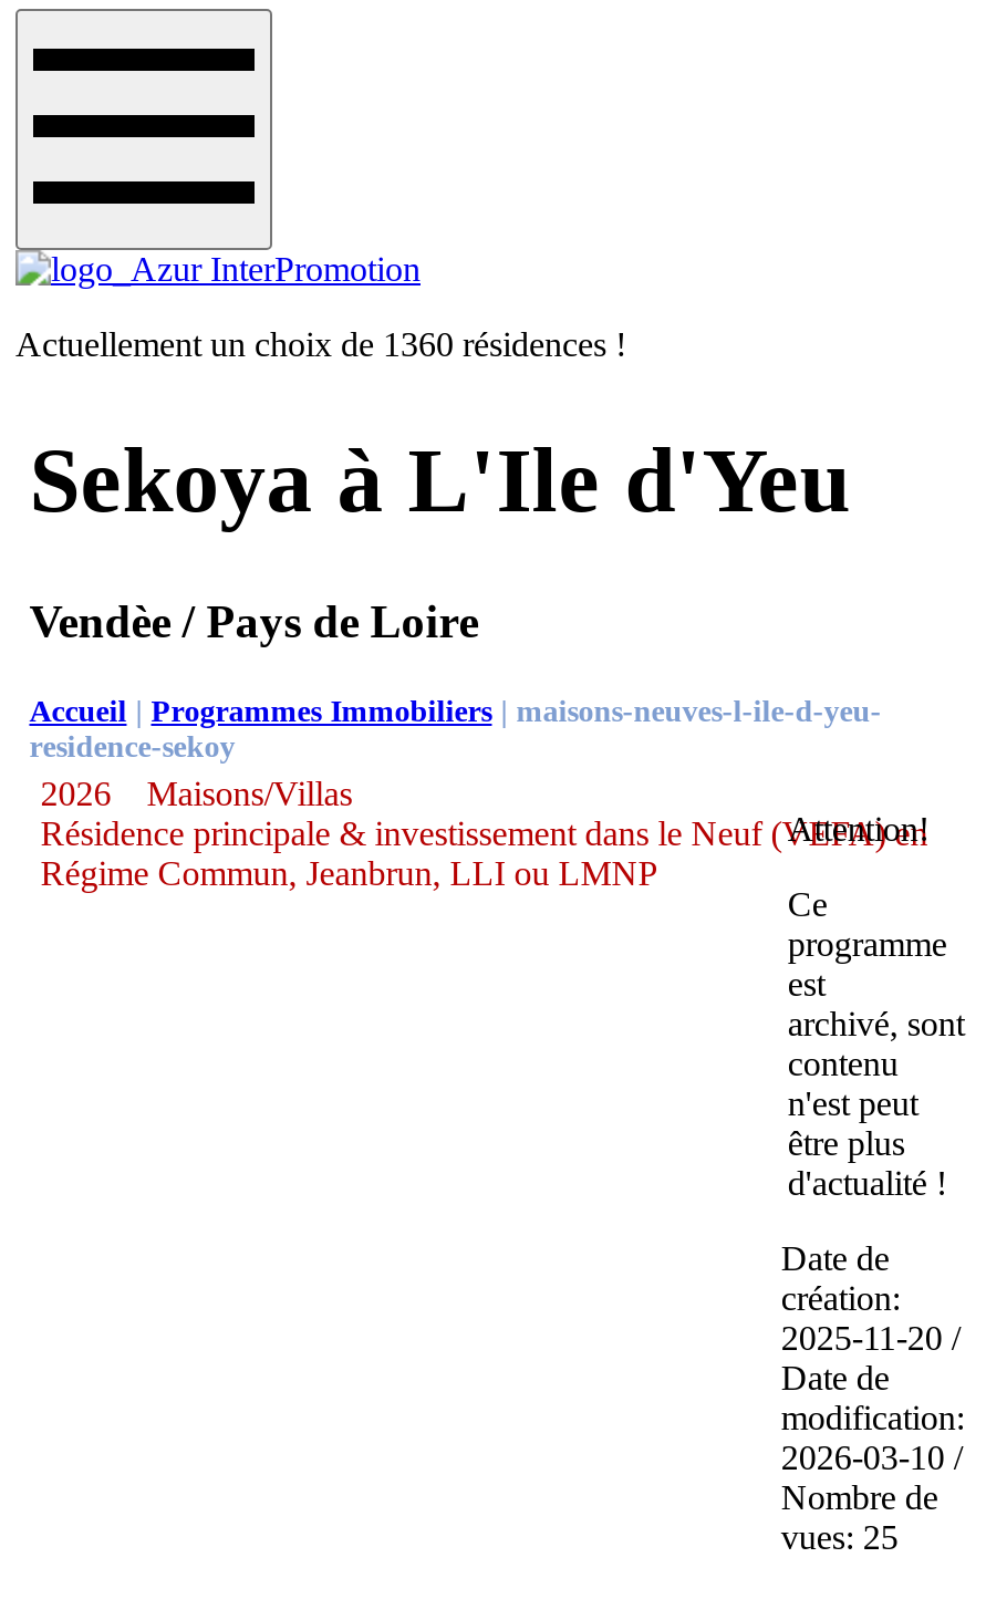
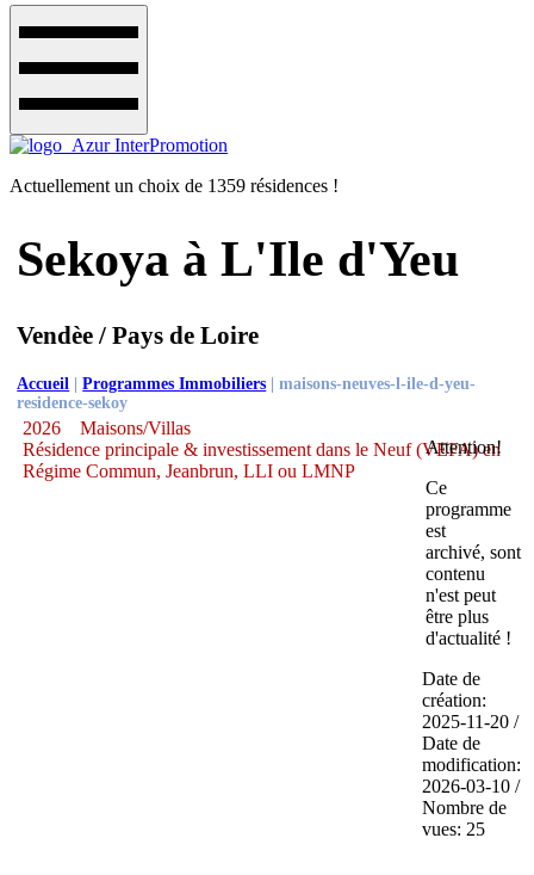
[15,325,626,363] Actuellement un choix de 1360 résidences ! -> [10,175,339,196] Actuellement un choix de 1359 résidences !

